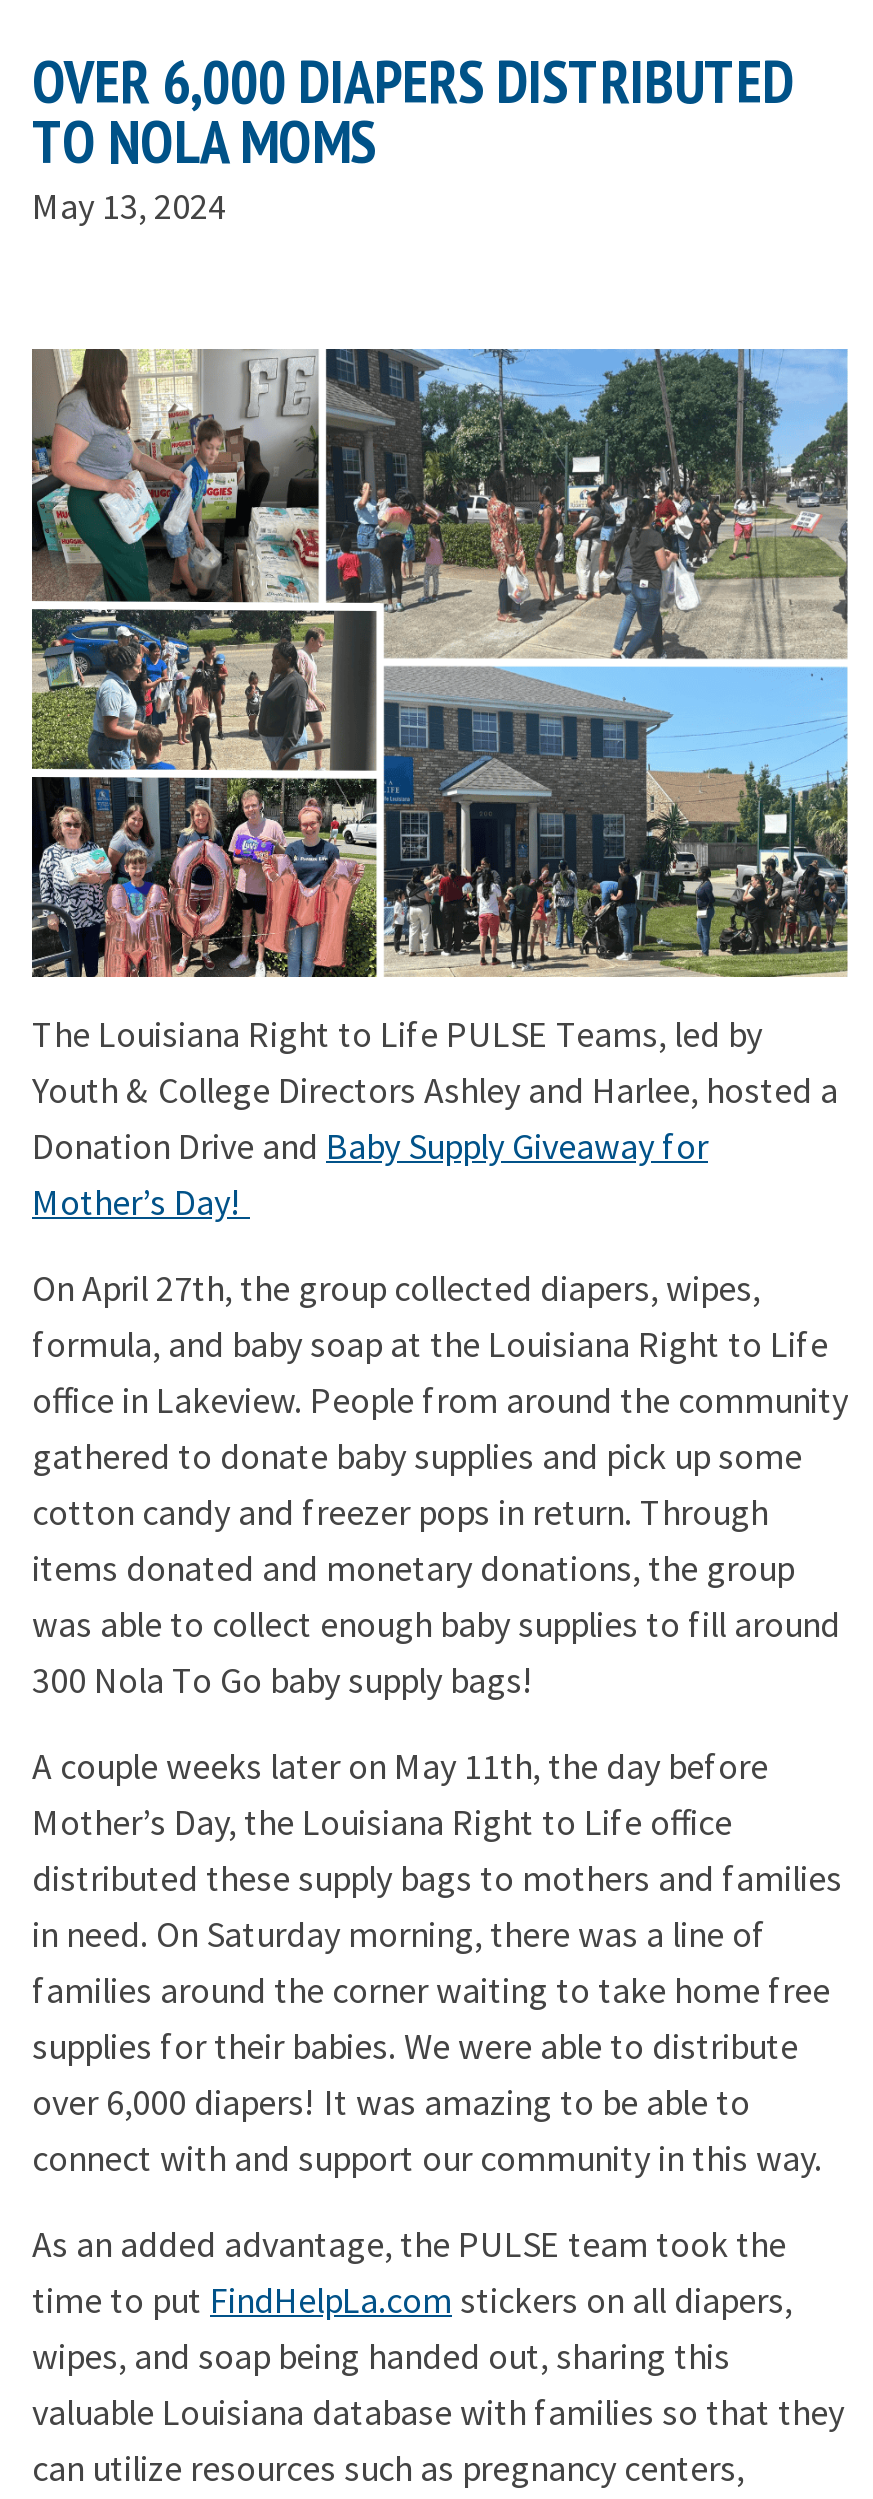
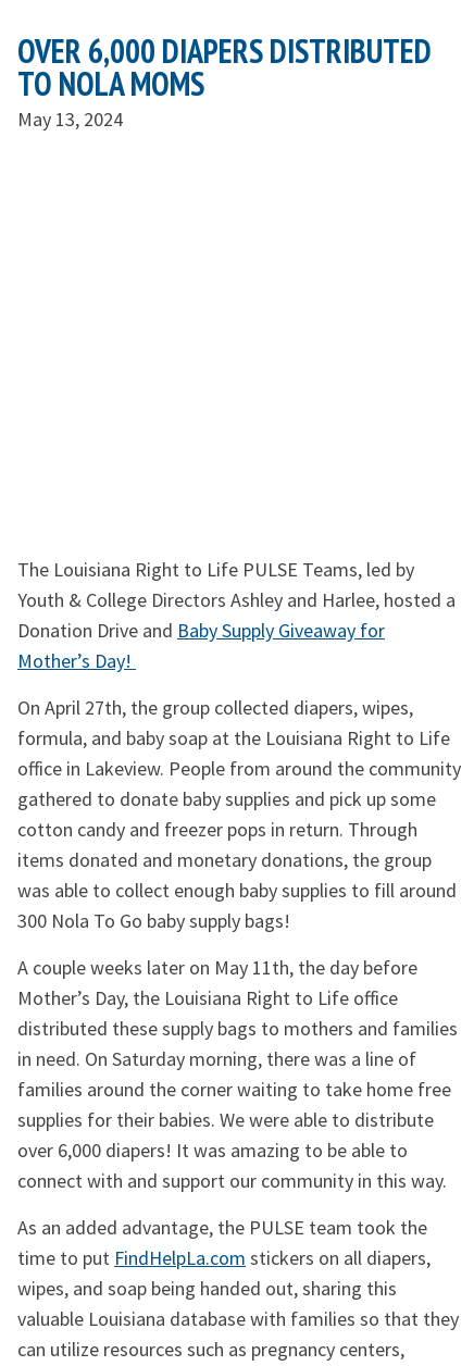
[30,347,850,979] [image] -> none

